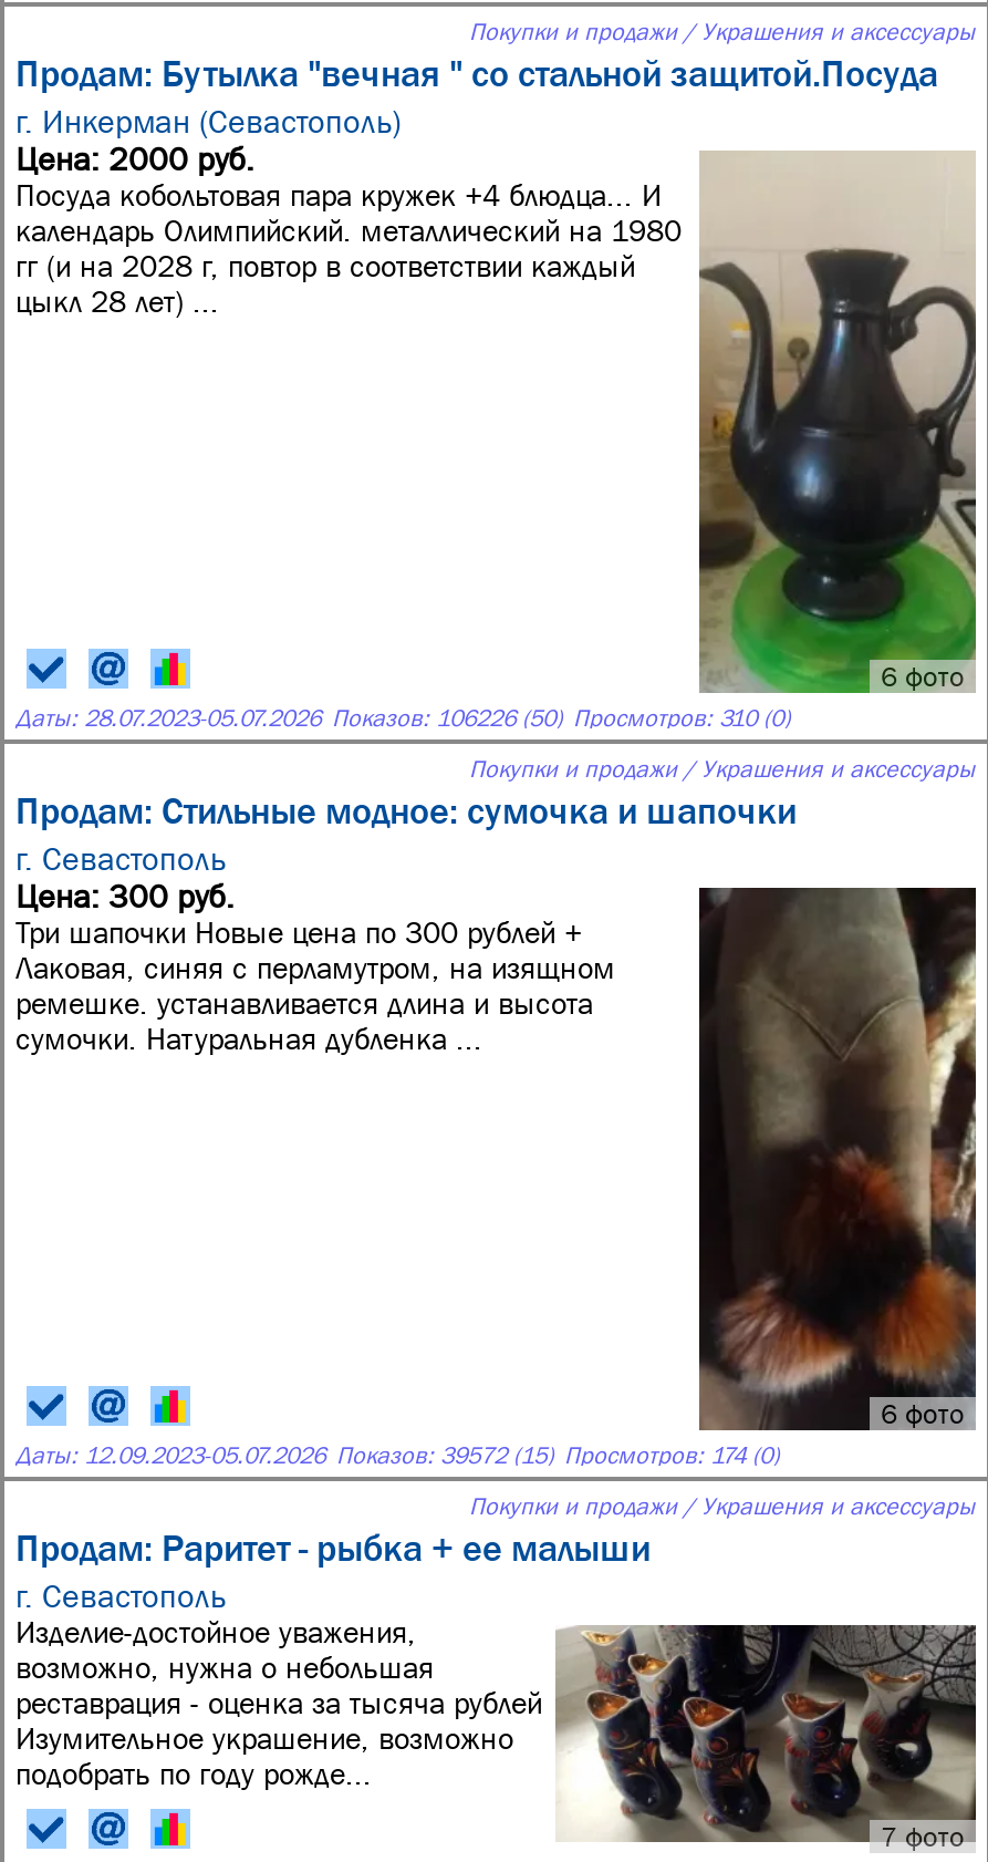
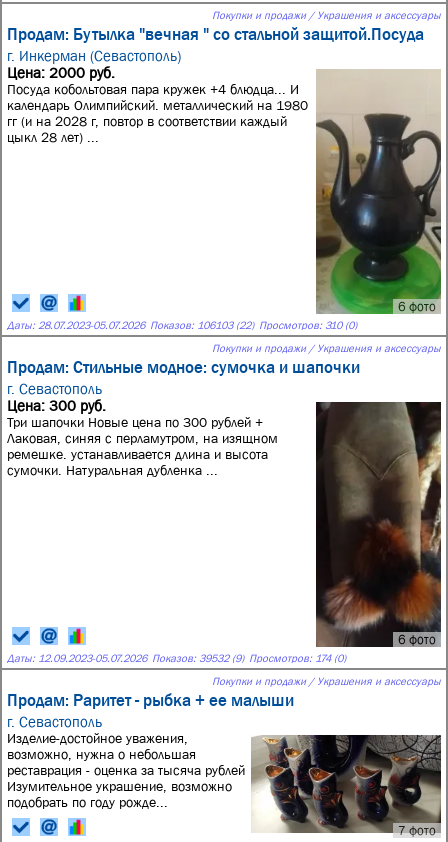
[15,704,790,731] Даты: 28.07.2023-05.07.2026 Показов: 106226 (50) Просмотров: 310 (0) -> [7,319,357,331] Даты: 28.07.2023-05.07.2026 Показов: 106103 (22) Просмотров: 310 (0)
[15,1441,779,1468] Даты: 12.09.2023-05.07.2026 Показов: 39572 (15) Просмотров: 174 (0) -> [7,652,346,664] Даты: 12.09.2023-05.07.2026 Показов: 39532 (9) Просмотров: 174 (0)

